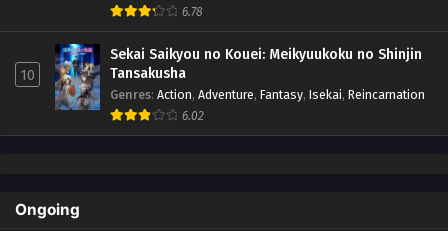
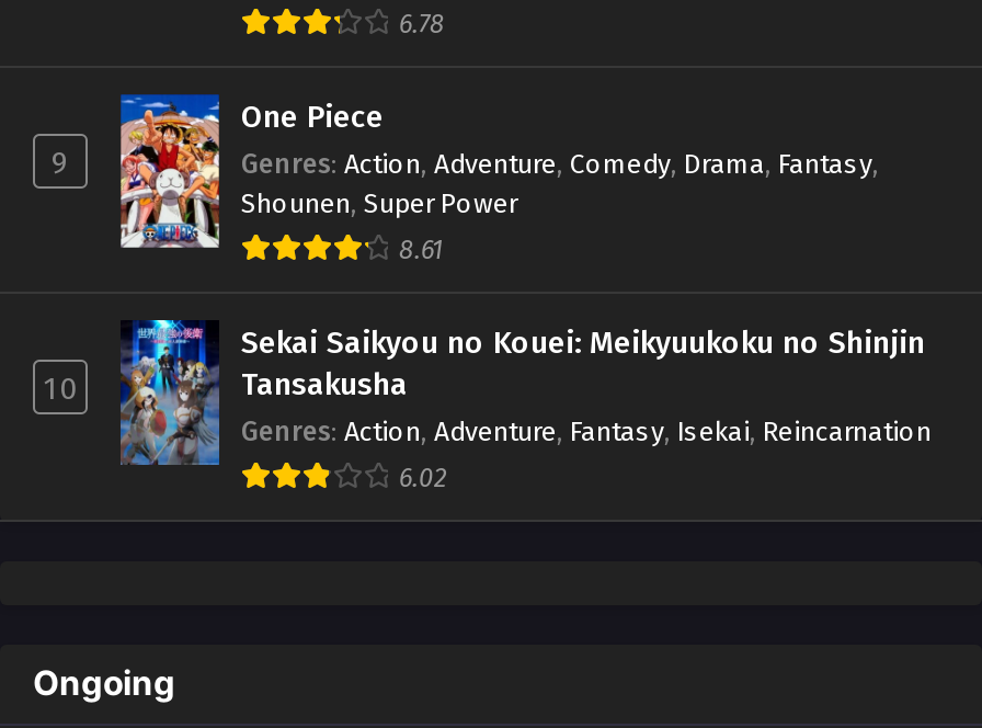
none -> [52,146,69,183] 9
none -> [118,92,879,266] [image] | One Piece | Genres: Action, Adventure, Comedy, Drama, Fantasy, | Shounen, Super Power | 8.61

